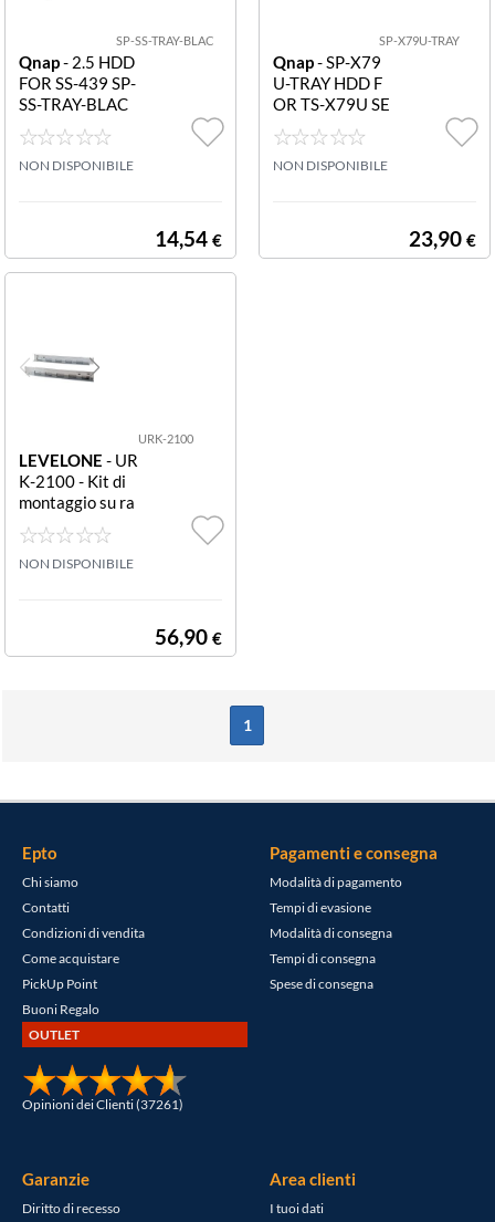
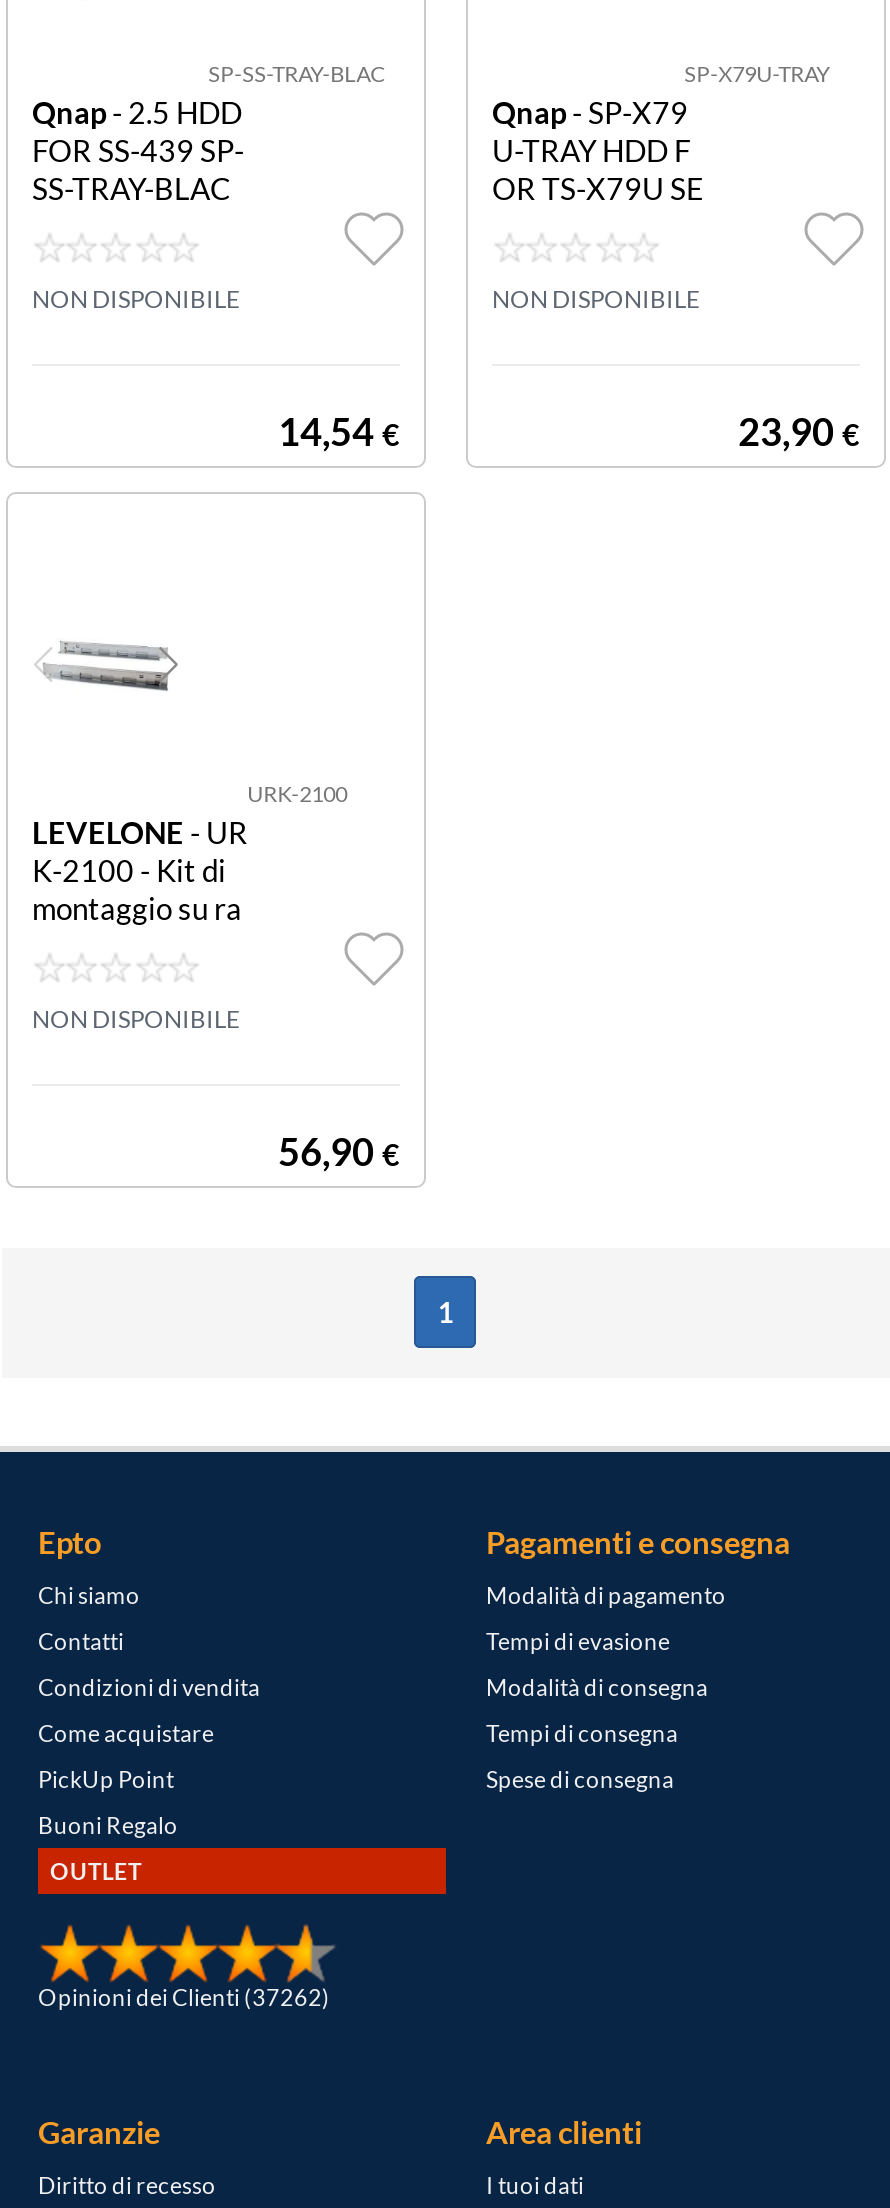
[22,1097,183,1111] Opinioni dei Clienti (37261) -> [38,1984,330,2010] Opinioni dei Clienti (37262)

